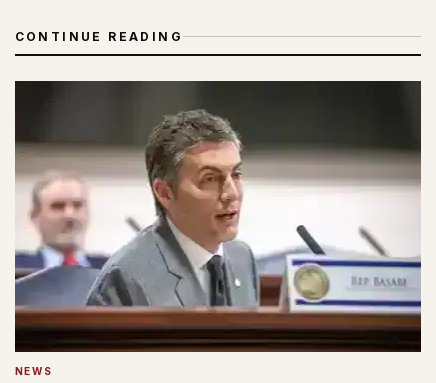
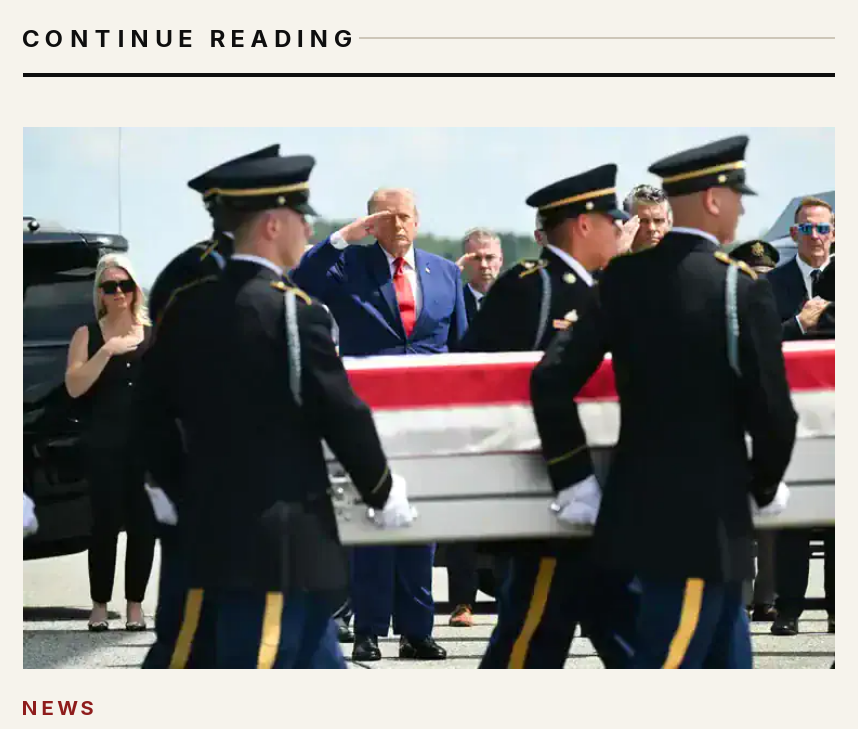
[14,80,422,353] [image] -> [21,127,837,671] [image]

